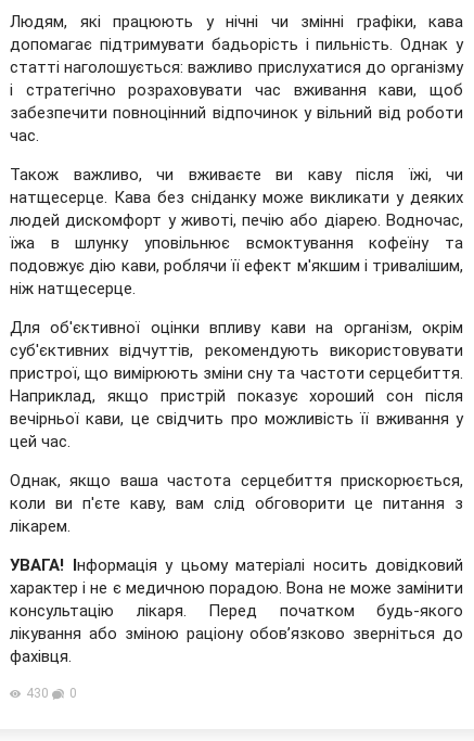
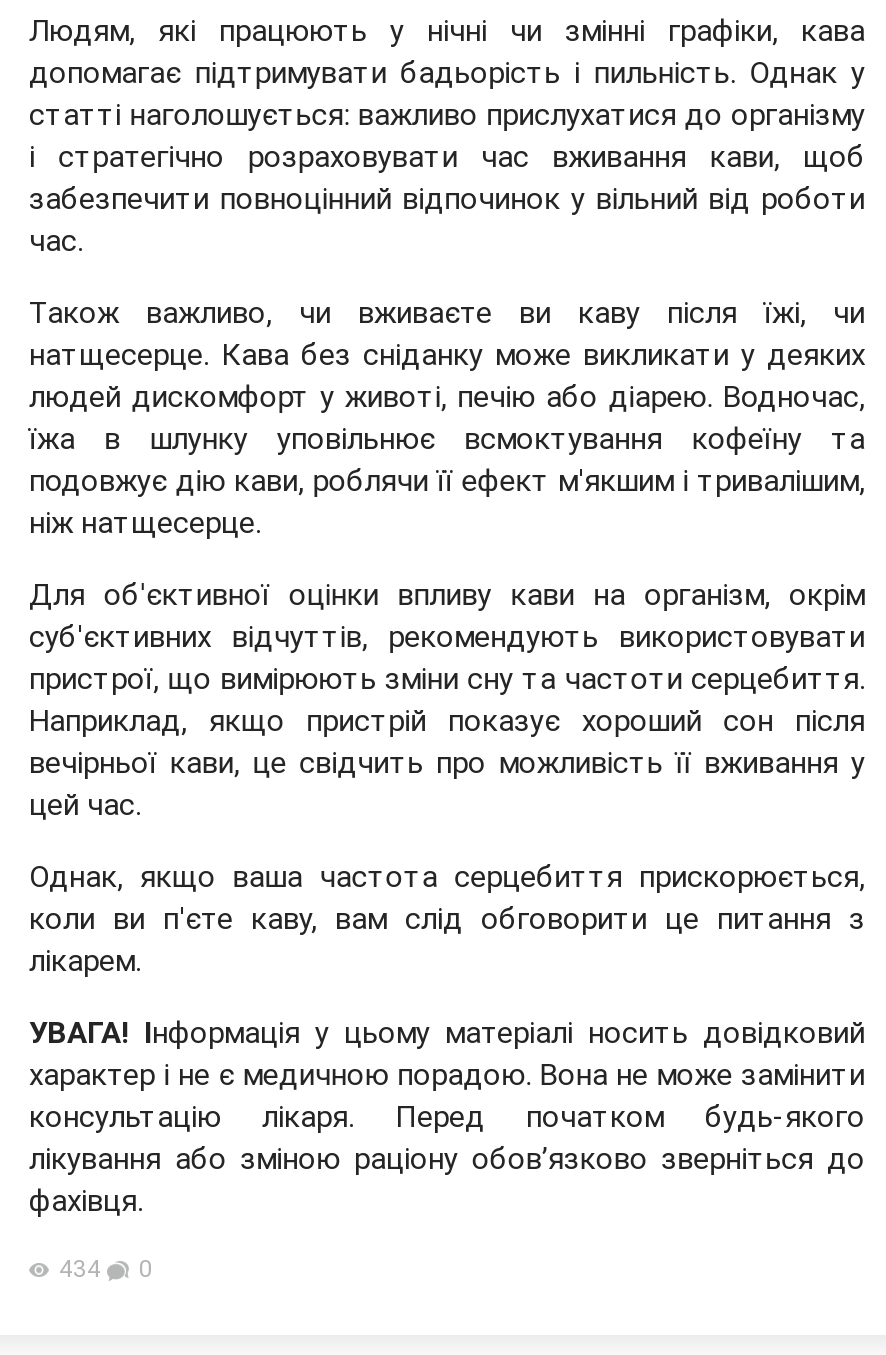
[26,686,77,701] 430 0 -> [59,1255,153,1283] 434 0

